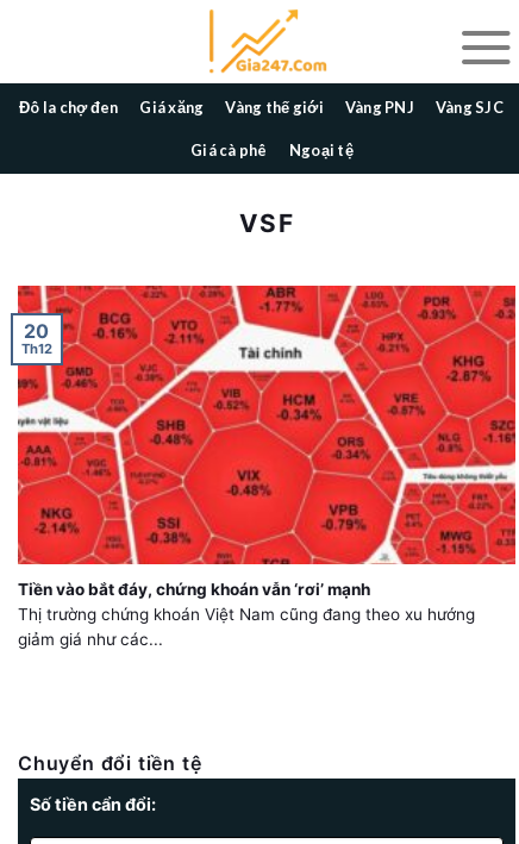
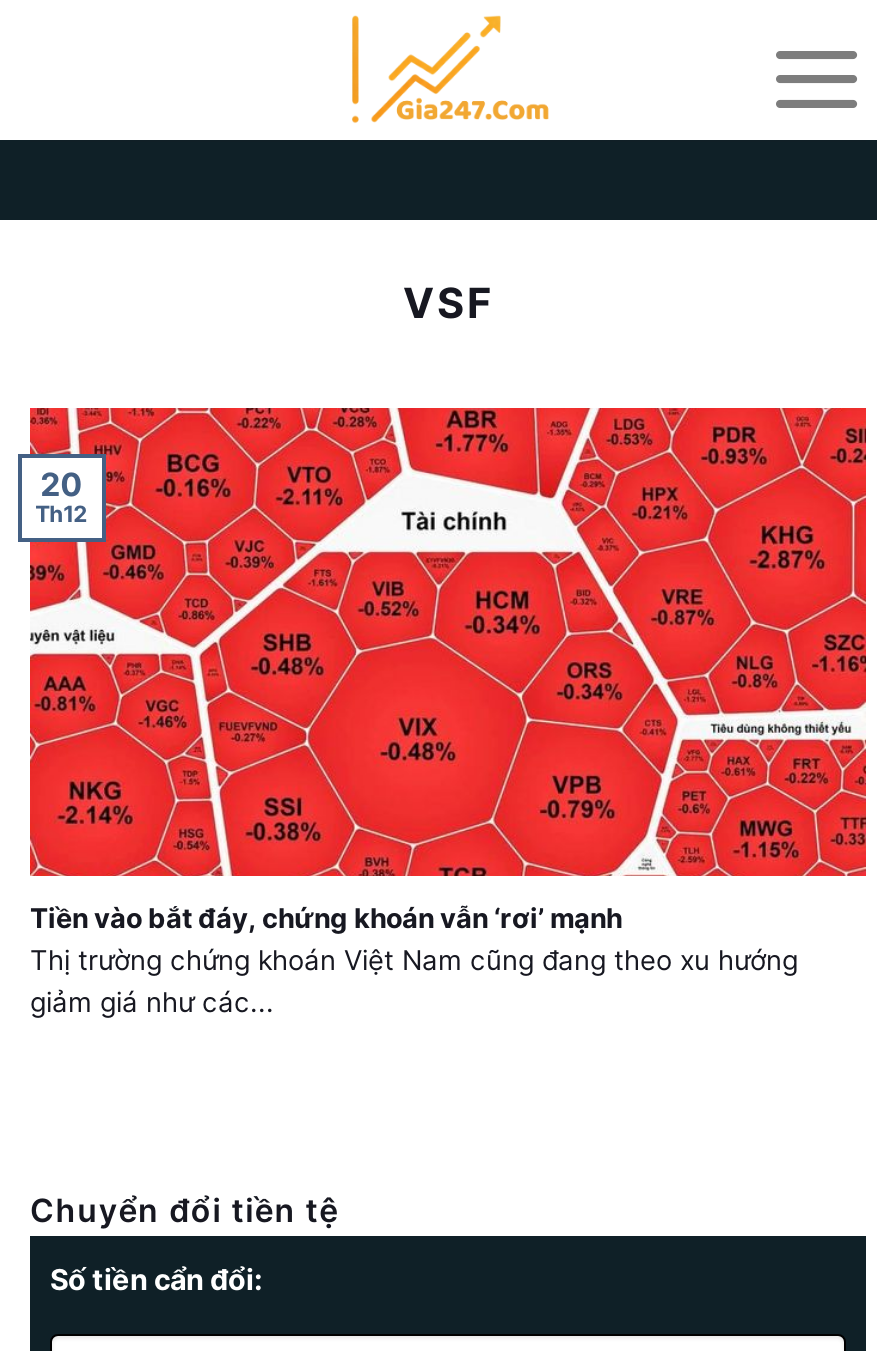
[19,98,503,160] Đô la chợ đen | Giá xăng | Vàng thế giới | Vàng PNJ | Vàng SJC | Giá cà phê | Ngoại tệ -> none

